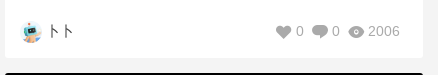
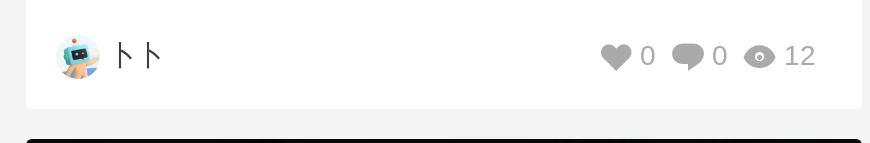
[296,23,400,39] 0 0 2006 -> [640,39,816,71] 0 0 12

